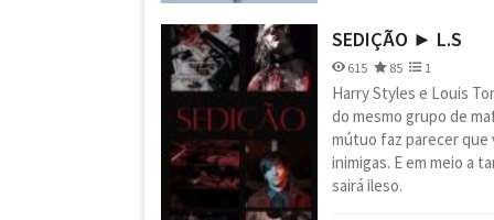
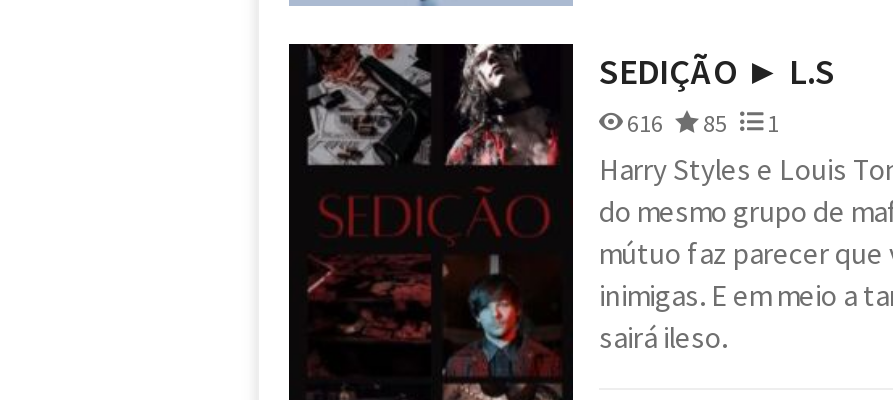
[345,59,431,76] 615 85 1 -> [623,108,779,138] 616 85 1

